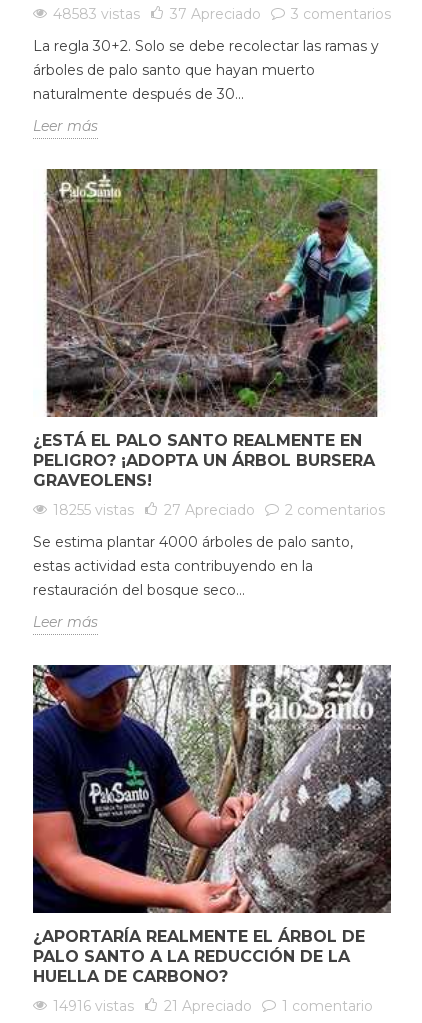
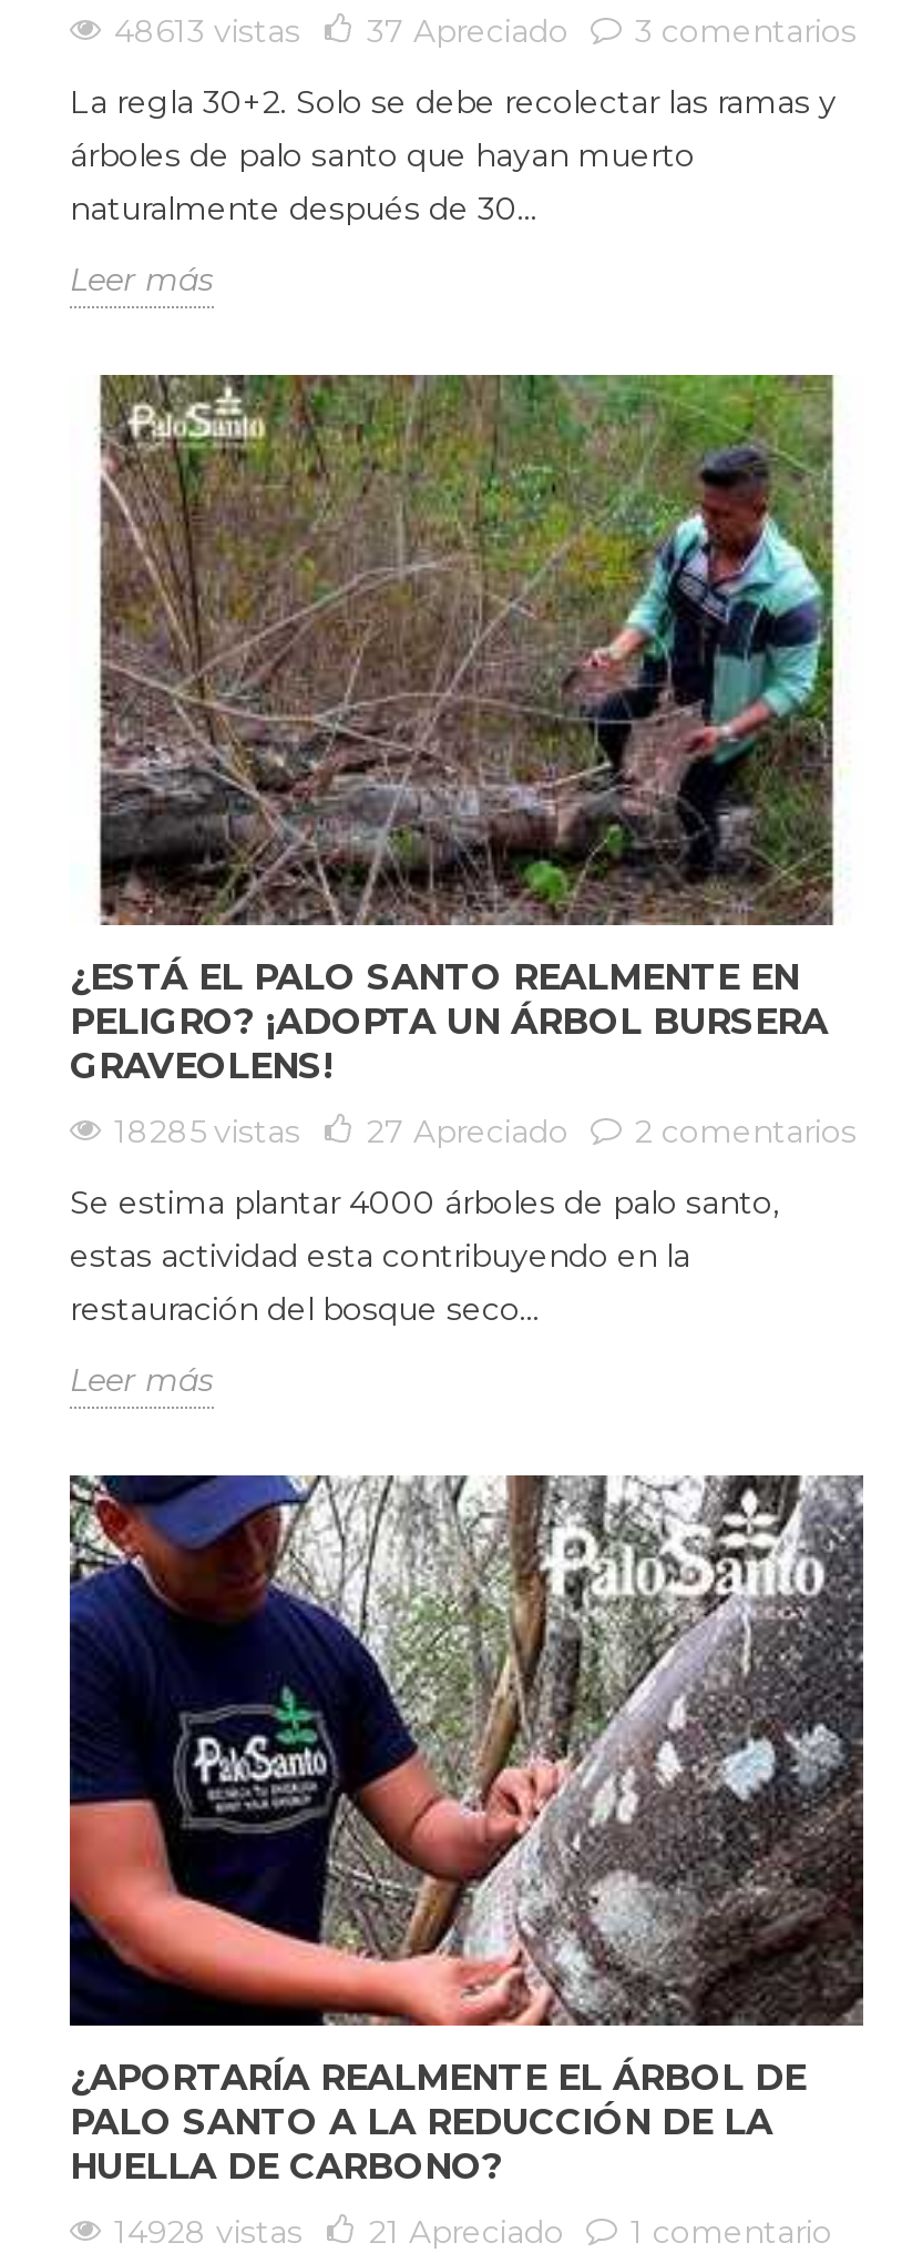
[53,5,391,23] 48583 vistas 37 Apreciado 3 comentarios -> [114,12,857,51] 48613 vistas 37 Apreciado 3 comentarios
[53,501,385,519] 18255 vistas 27 Apreciado 2 comentarios -> [114,1112,857,1152] 18285 vistas 27 Apreciado 2 comentarios
[53,997,373,1015] 14916 vistas 21 Apreciado 1 comentario -> [114,2212,832,2252] 14928 vistas 21 Apreciado 1 comentario

